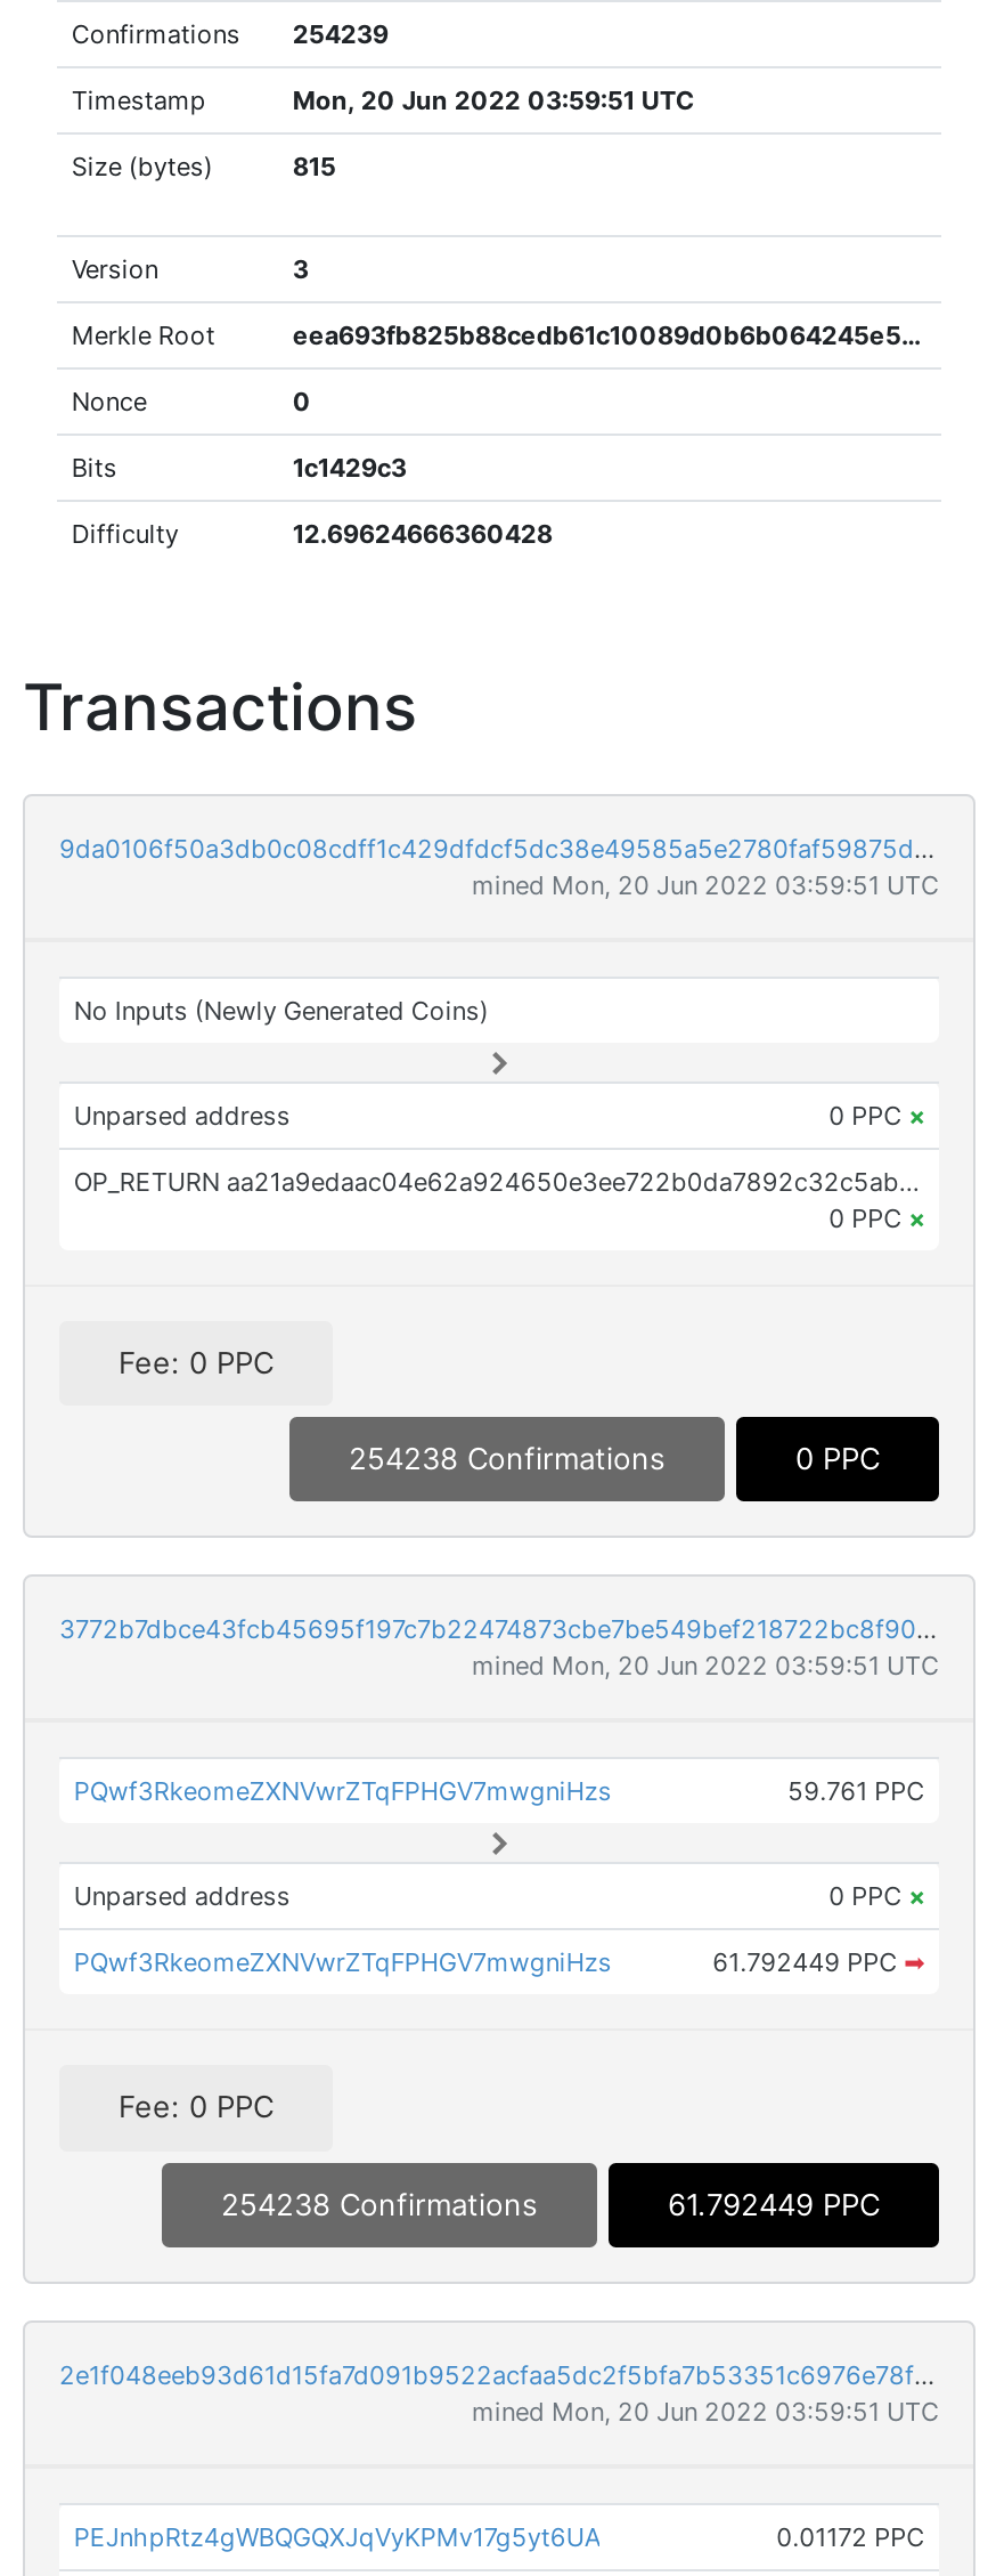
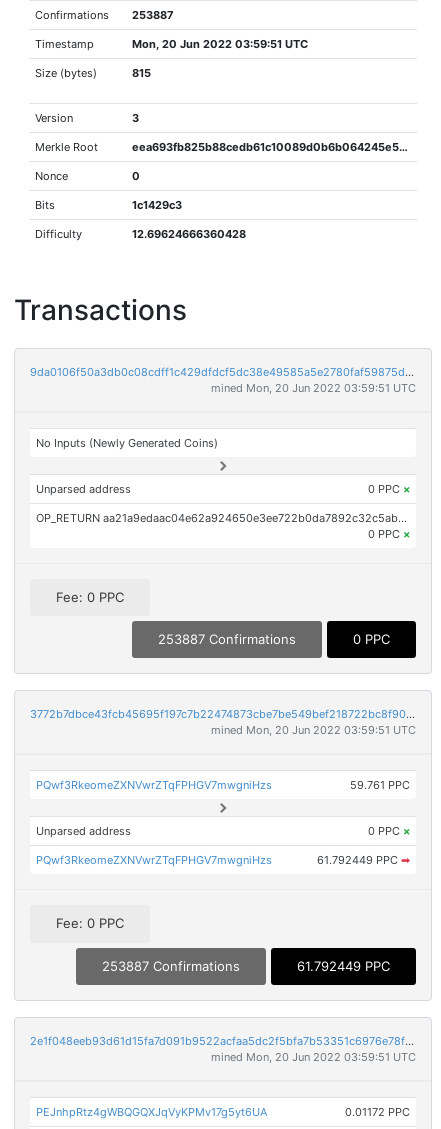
[72,18,388,50] Confirmations 254239 -> [35,8,174,22] Confirmations 253887
[349,1440,666,1477] 254238 Confirmations -> [158,631,296,647] 253887 Confirmations
[221,2185,538,2222] 254238 Confirmations -> [102,958,240,974] 253887 Confirmations

